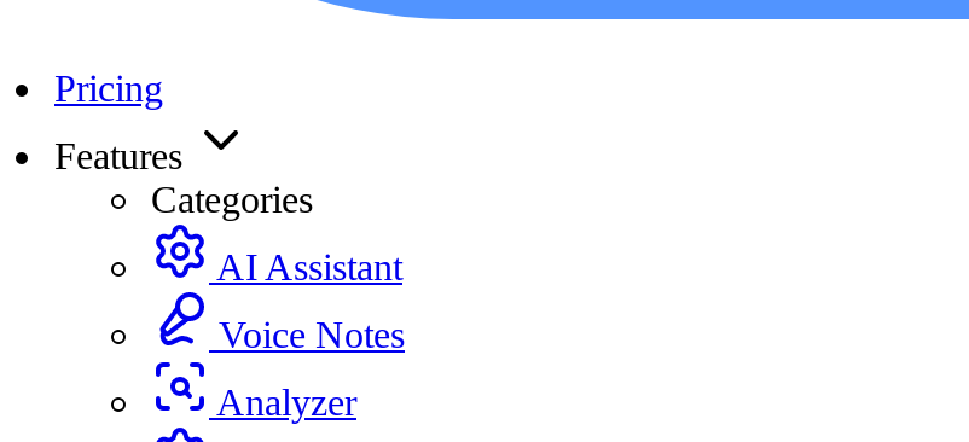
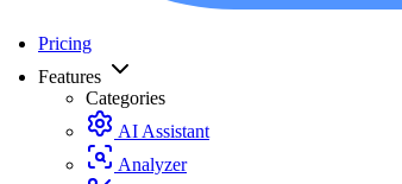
[219,314,405,355] Voice Notes -> none

